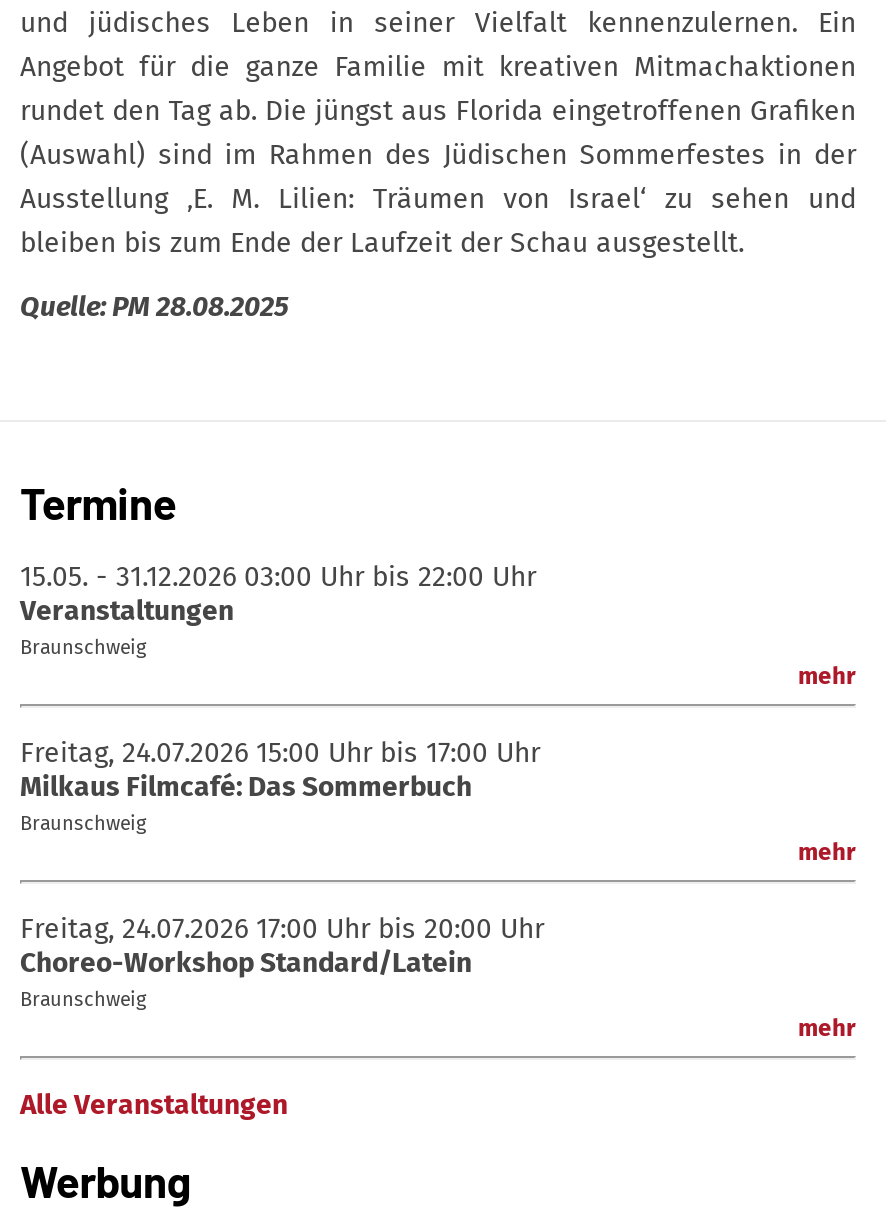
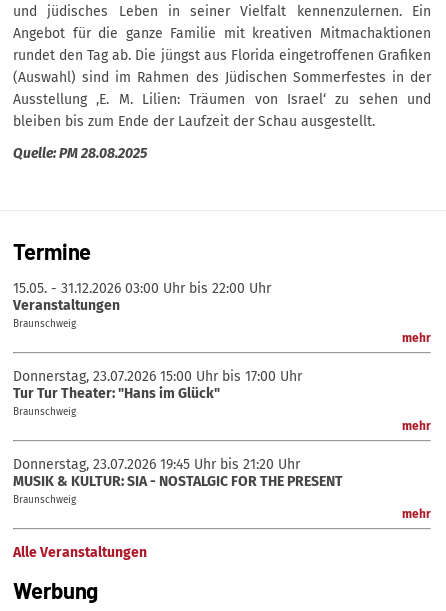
[20,735,540,803] Freitag, 24.07.2026 15:00 Uhr bis 17:00 Uhr | Milkaus Filmcafé: Das Sommerbuch -> [13,368,302,402] Donnerstag, 23.07.2026 15:00 Uhr bis 17:00 Uhr | Tur Tur Theater: "Hans im Glück"
[20,911,544,979] Freitag, 24.07.2026 17:00 Uhr bis 20:00 Uhr | Choreo-Workshop Standard/Latein -> [13,456,343,490] Donnerstag, 23.07.2026 19:45 Uhr bis 21:20 Uhr | MUSIK & KULTUR: SIA - NOSTALGIC FOR THE PRESENT

